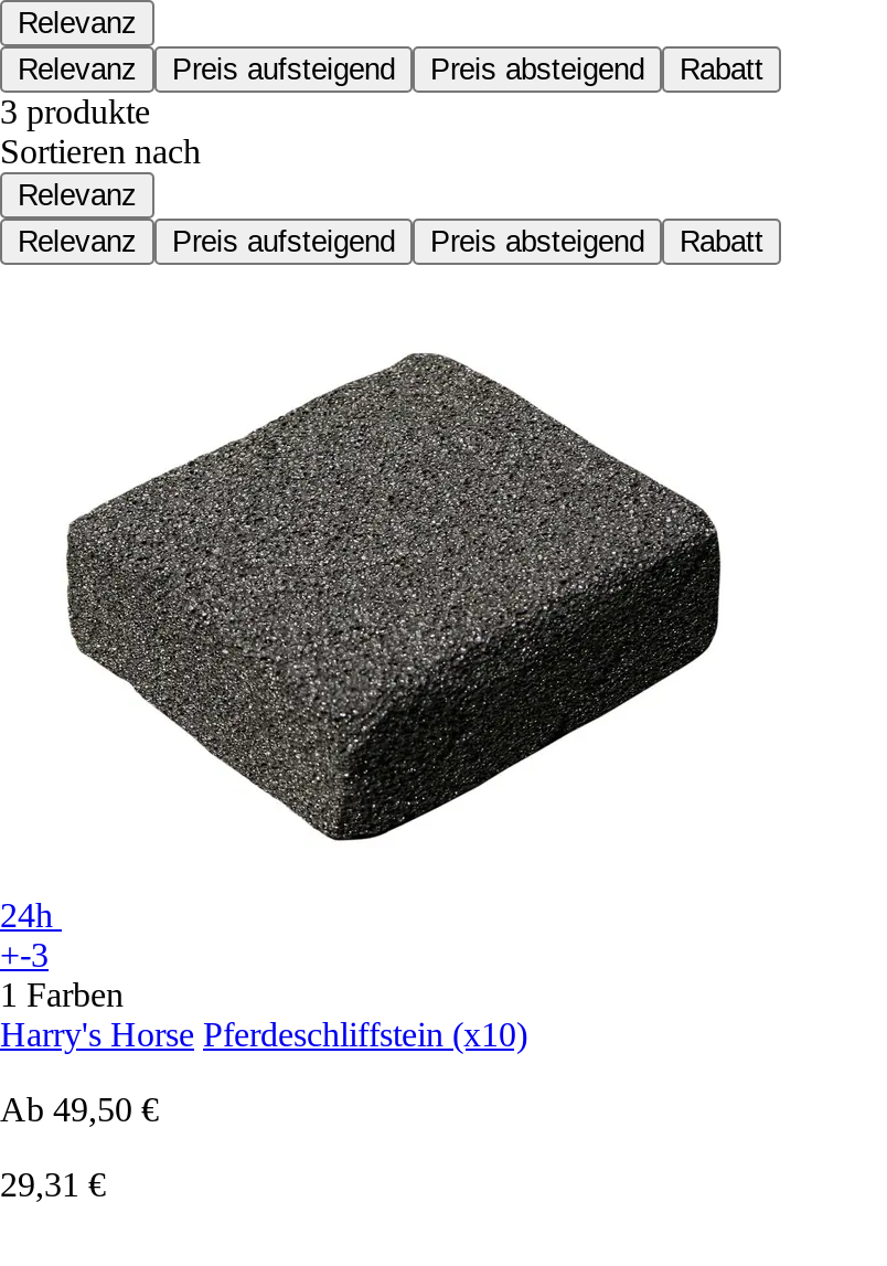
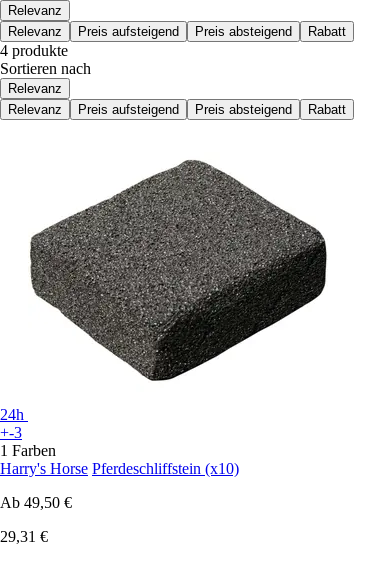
[0,93,150,131] 3 produkte -> [0,42,68,59] 4 produkte

